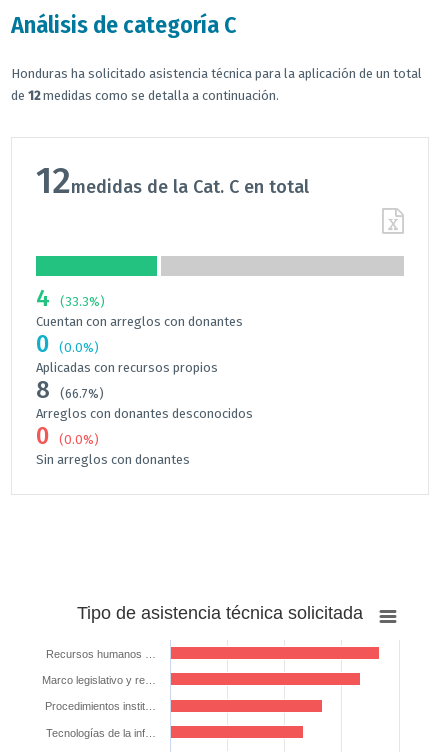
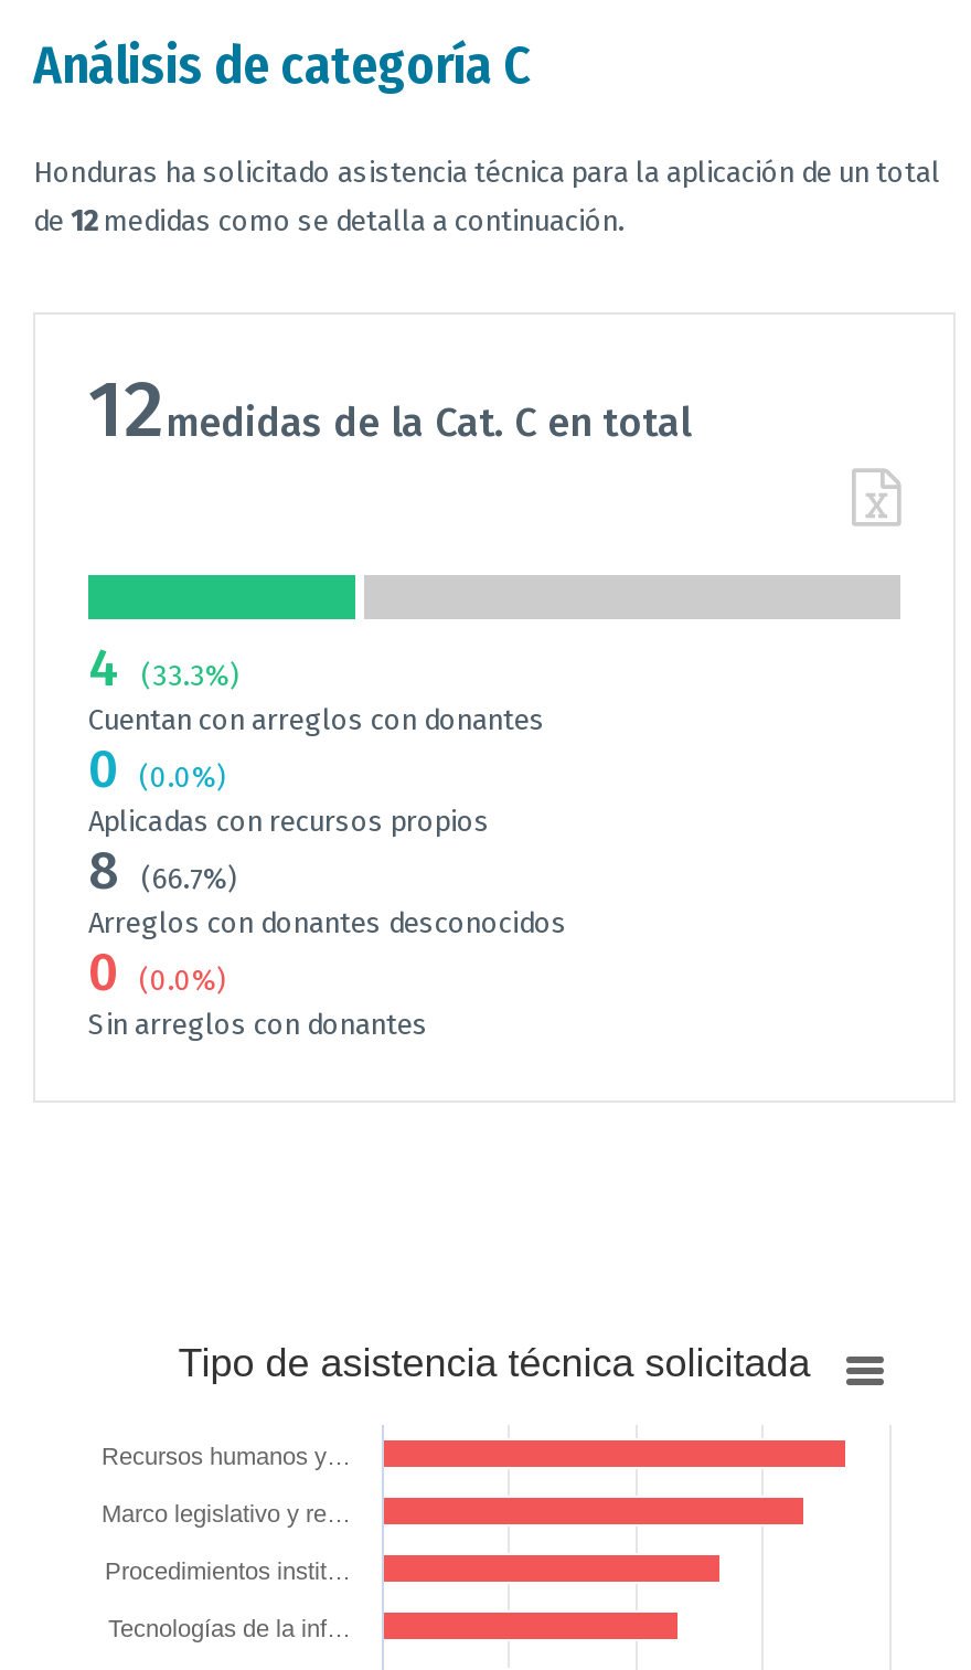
[46,648,156,660] Recursos humanos … -> [102,1443,351,1470] Recursos humanos y…

